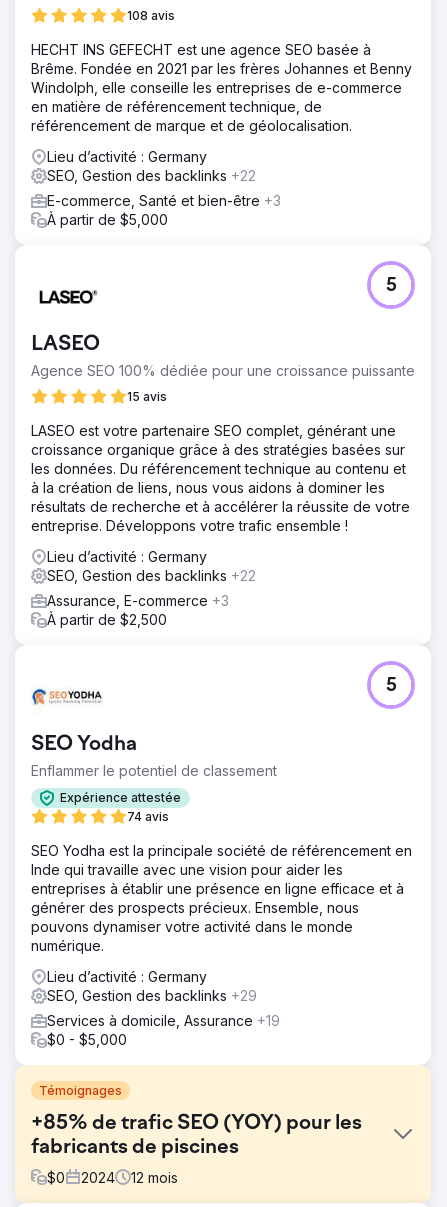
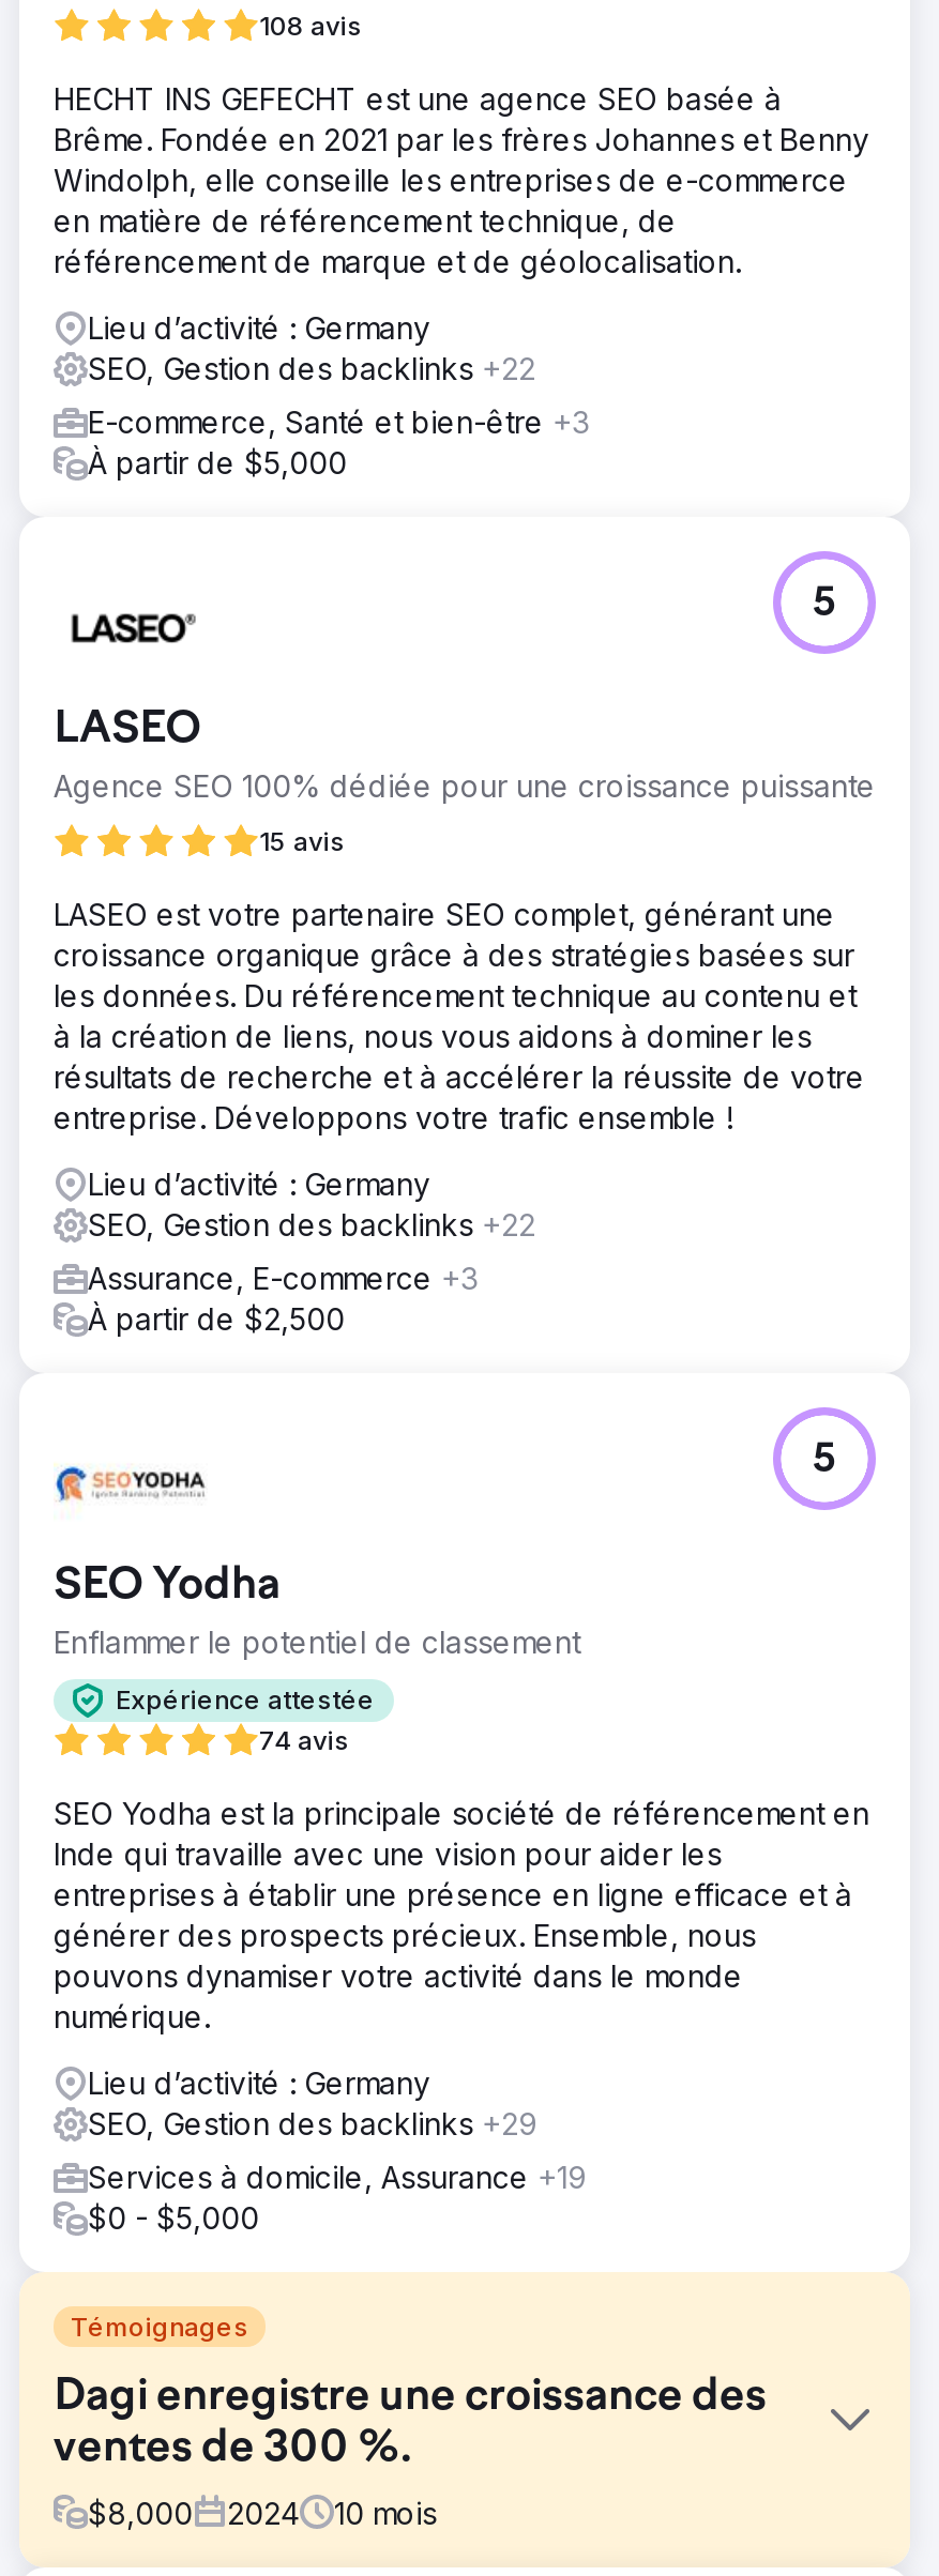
[31,1113,362,1159] +85% de trafic SEO (YOY) pour les | fabricants de piscines -> [54,2374,767,2472] Dagi enregistre une croissance des | ventes de 300 %.
[47,1169,65,1186] $0 -> [88,2494,193,2530] $8,000
[131,1169,178,1186] 12 mois -> [334,2494,437,2530] 10 mois

